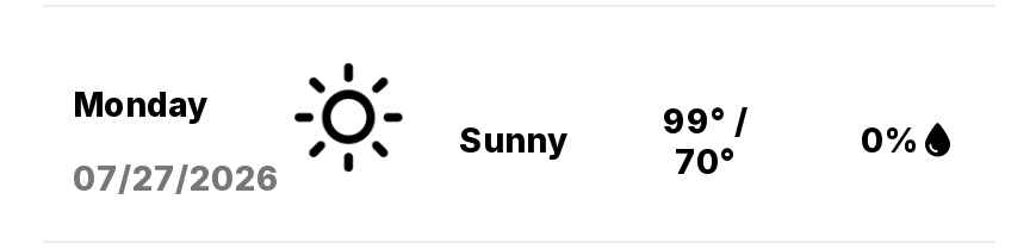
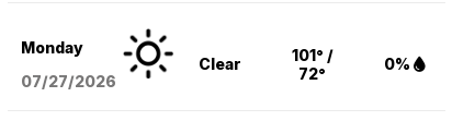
[459,101,749,182] Sunny | 99° / | 70° -> [199,46,334,83] Clear | 101° / | 72°

